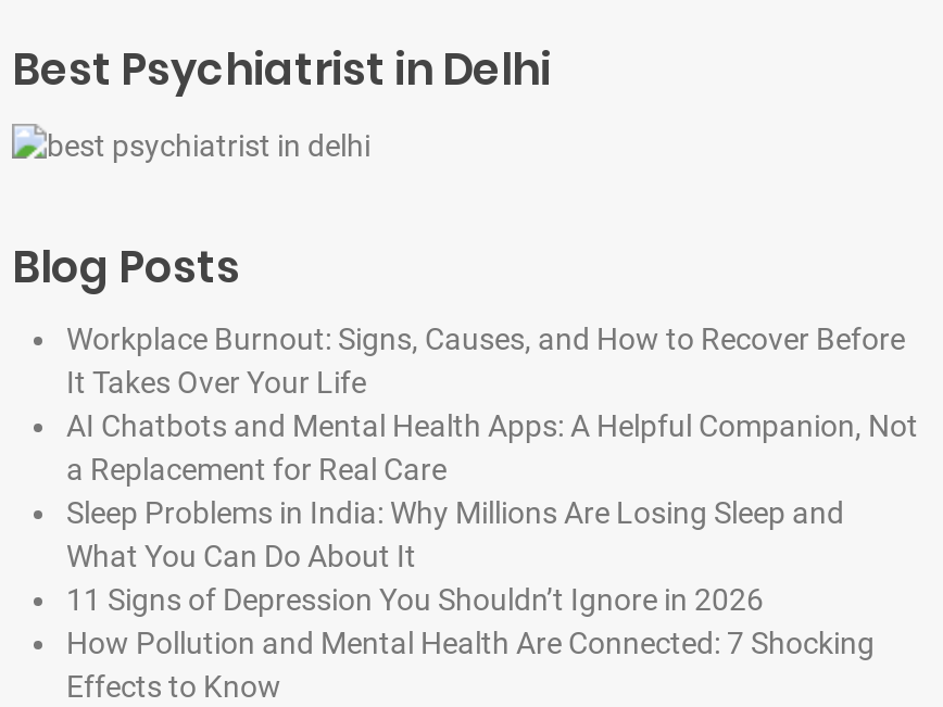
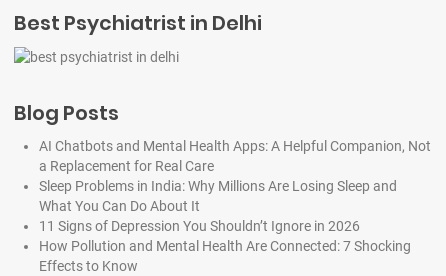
[66,321,905,399] Workplace Burnout: Signs, Causes, and How to Recover Before | It Takes Over Your Life -> none

